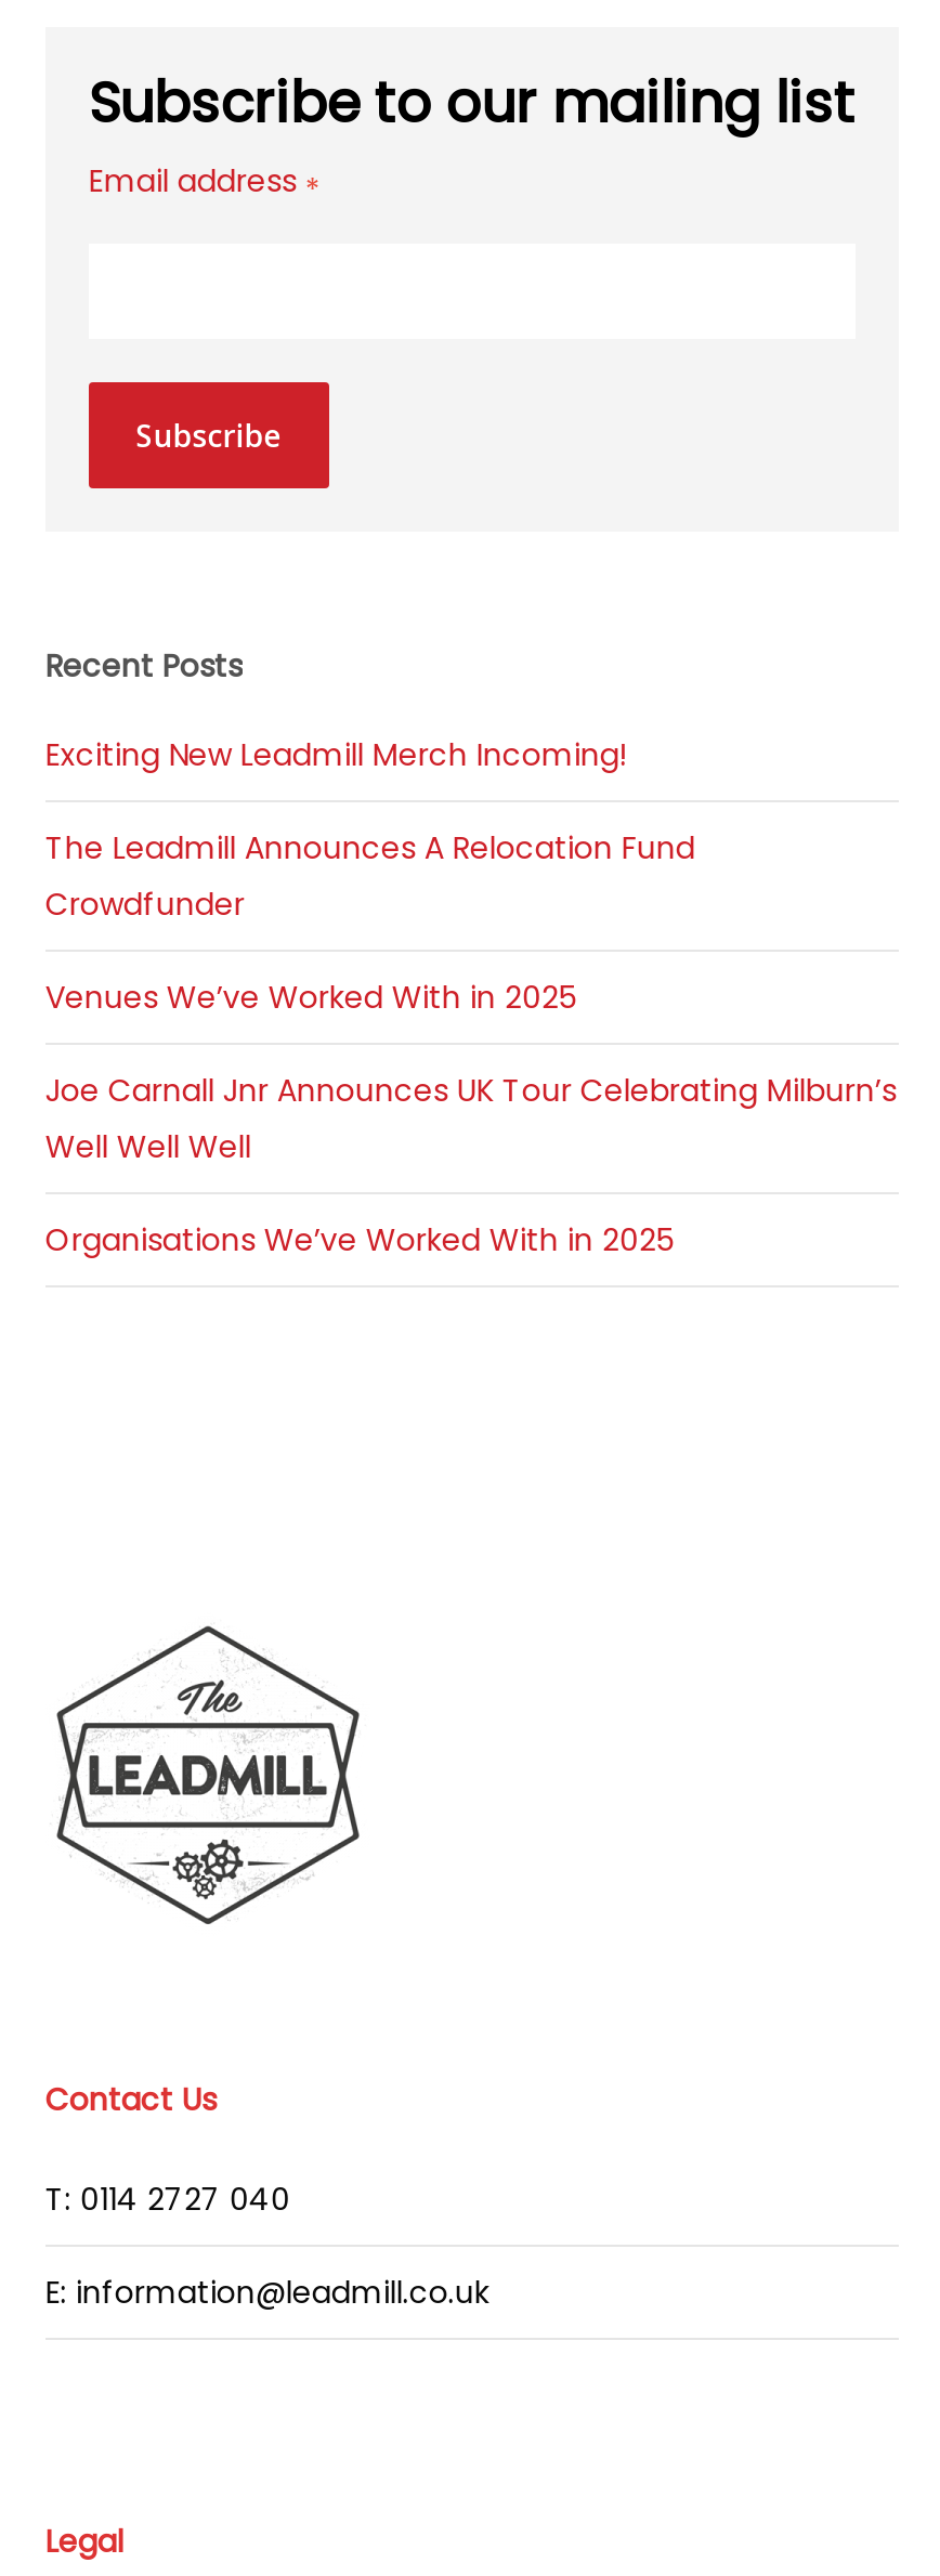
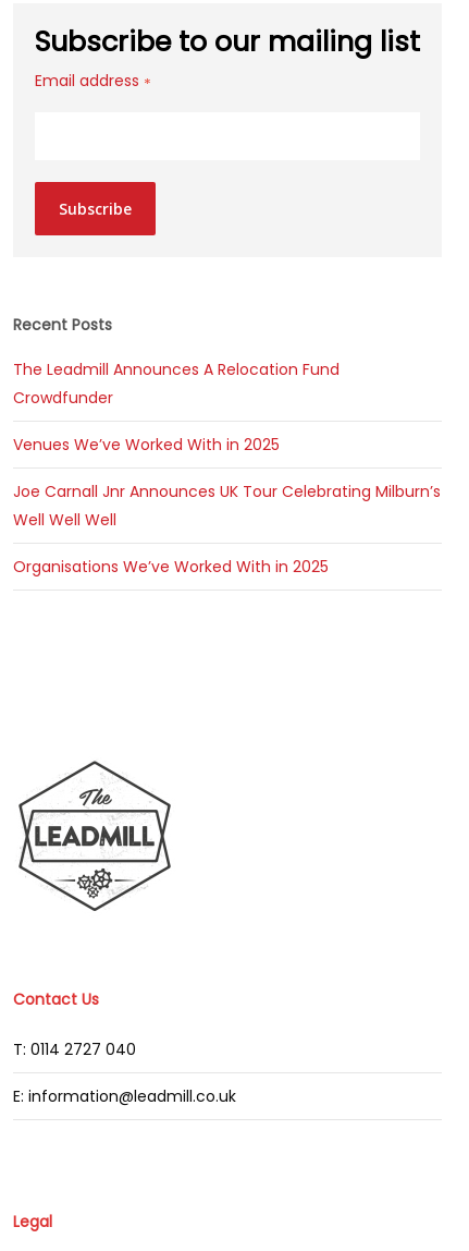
[45,733,628,776] Exciting New Leadmill Merch Incoming! -> none

